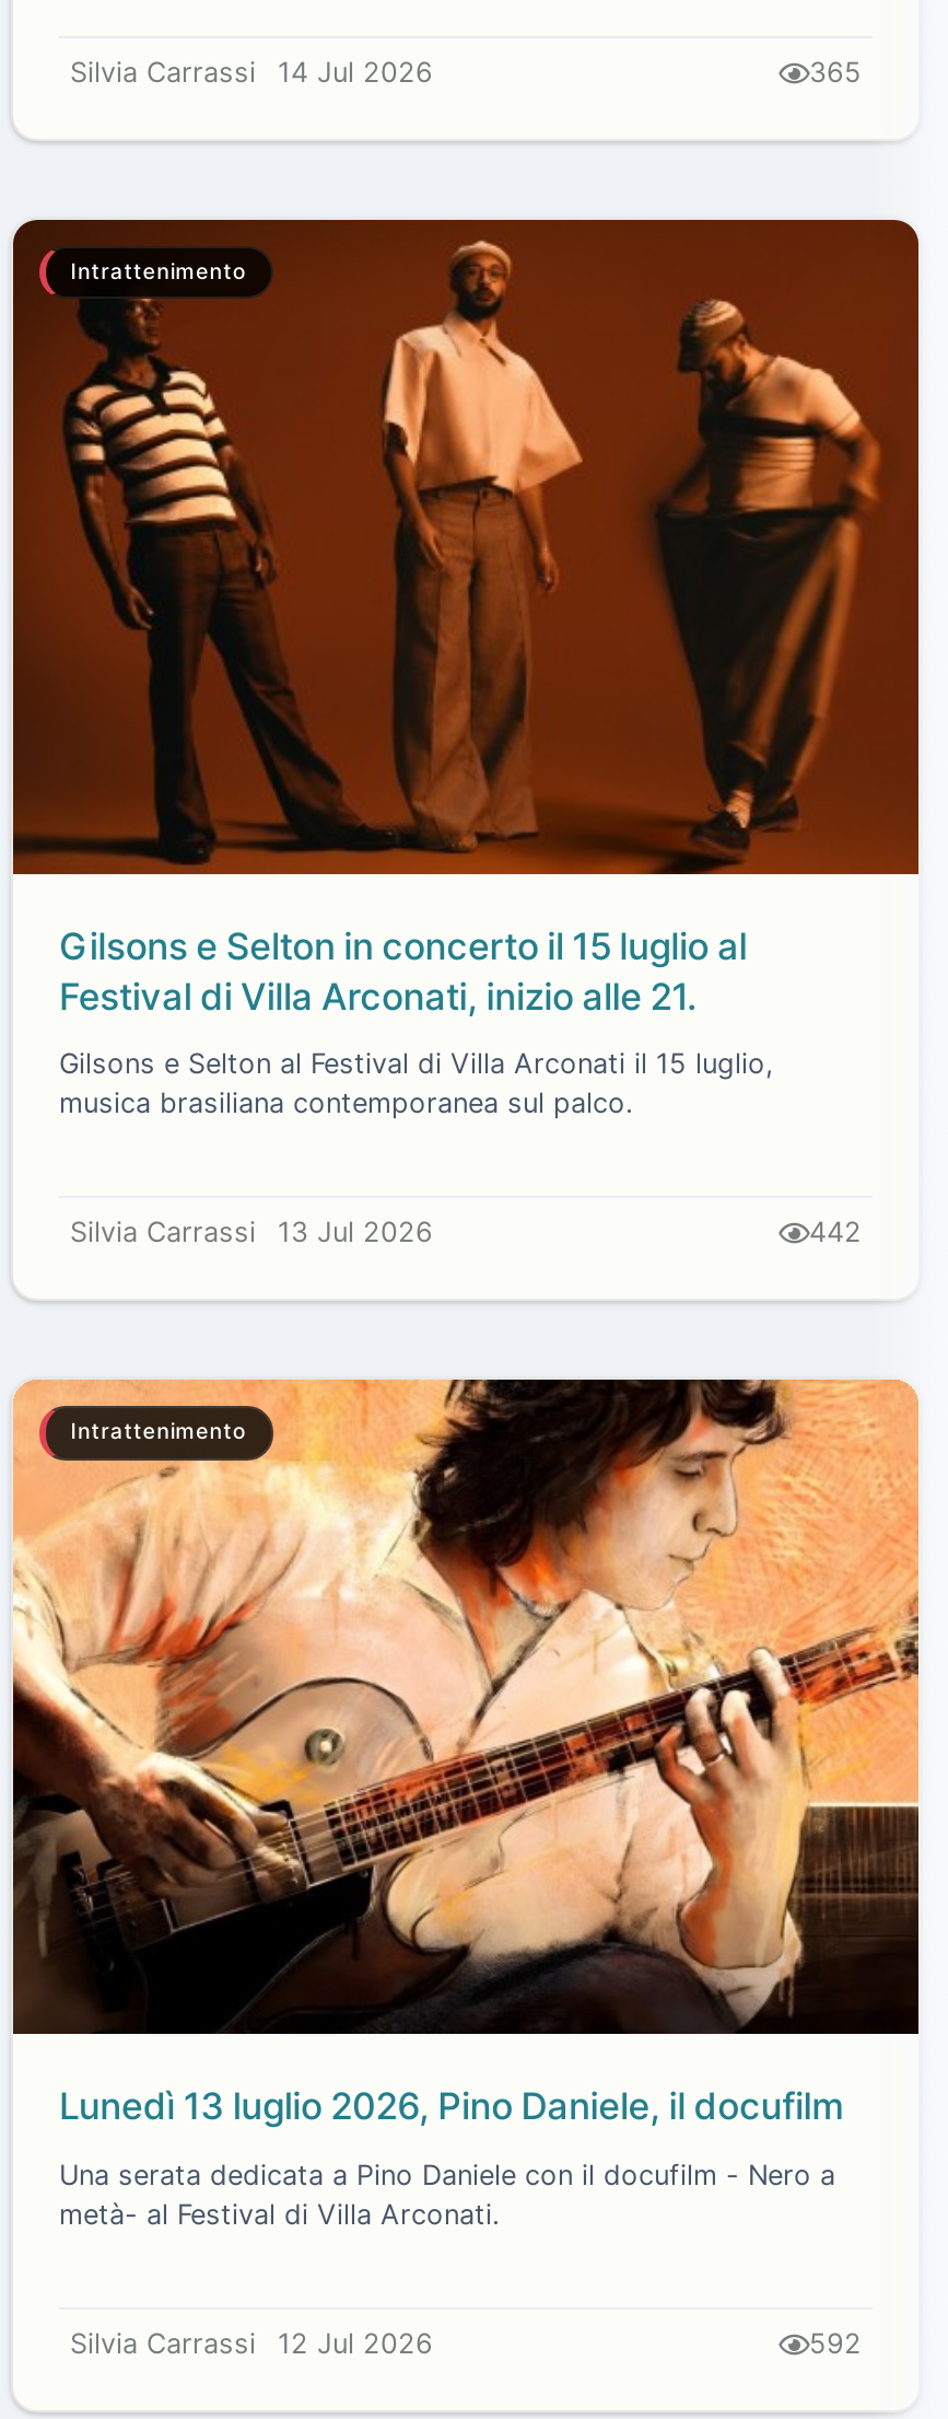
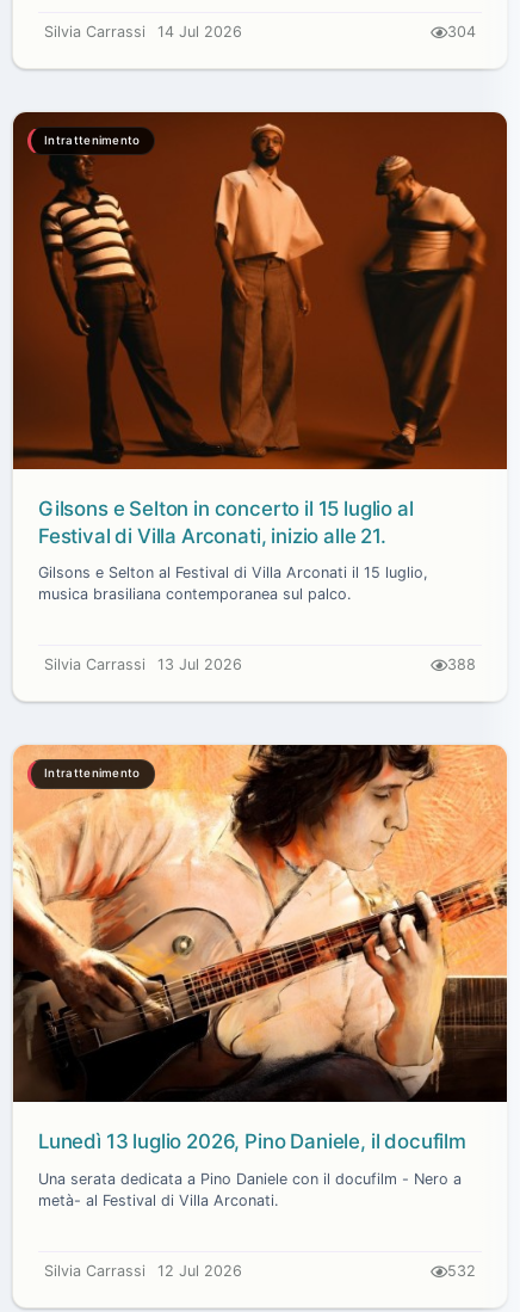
[809,55,862,88] 365 -> [447,22,476,40] 304
[809,1216,862,1249] 442 -> [447,656,476,674] 388
[809,2327,862,2359] 592 -> [447,1262,476,1280] 532

